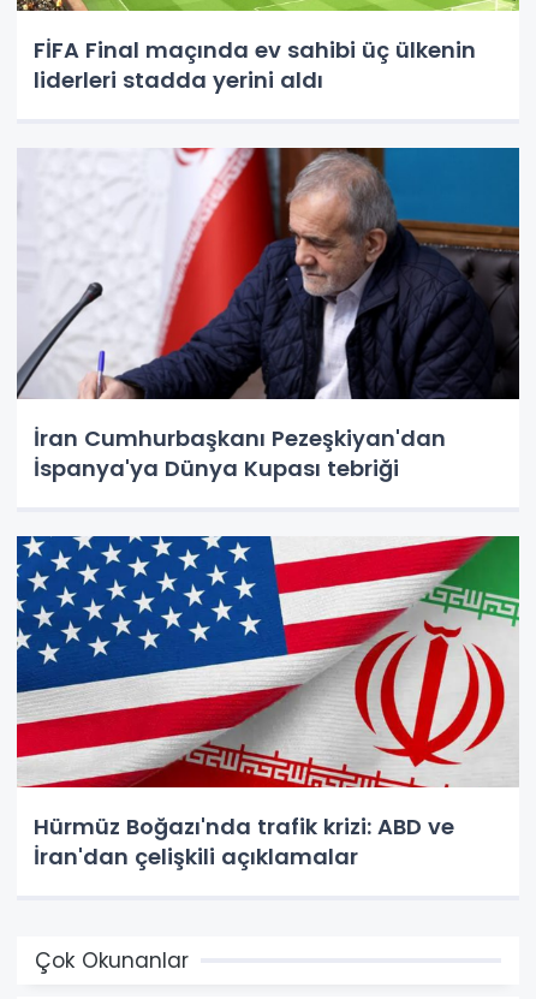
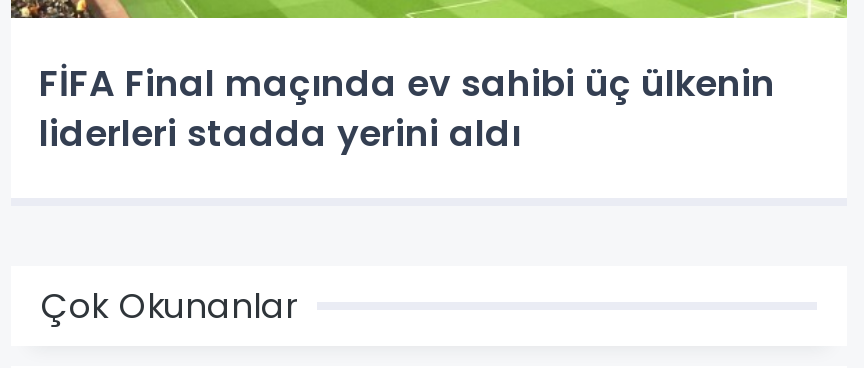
[17,147,520,483] [image] | İran Cumhurbaşkanı Pezeşkiyan'dan | İspanya'ya Dünya Kupası tebriği -> none
[16,535,520,871] [image] | Hürmüz Boğazı'nda trafik krizi: ABD ve | İran'dan çelişkili açıklamalar -> none

